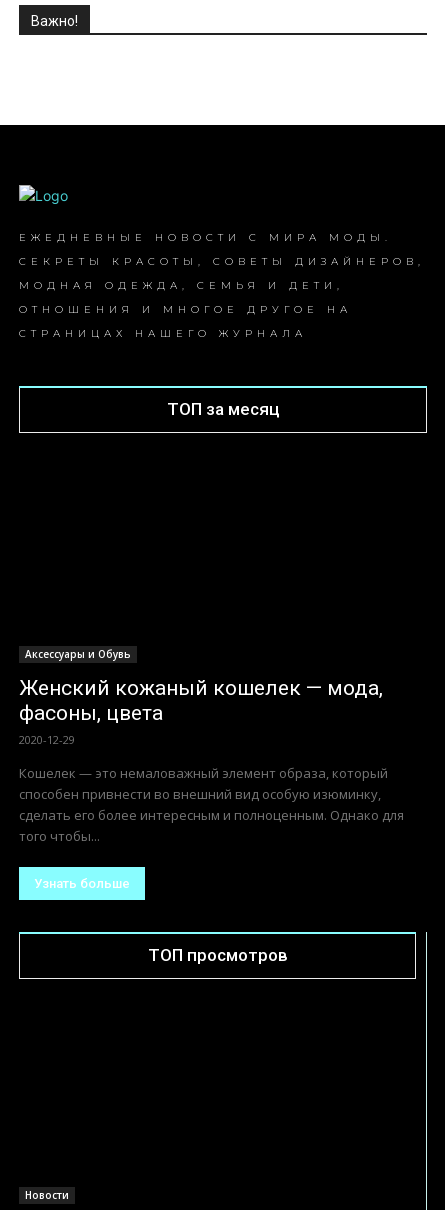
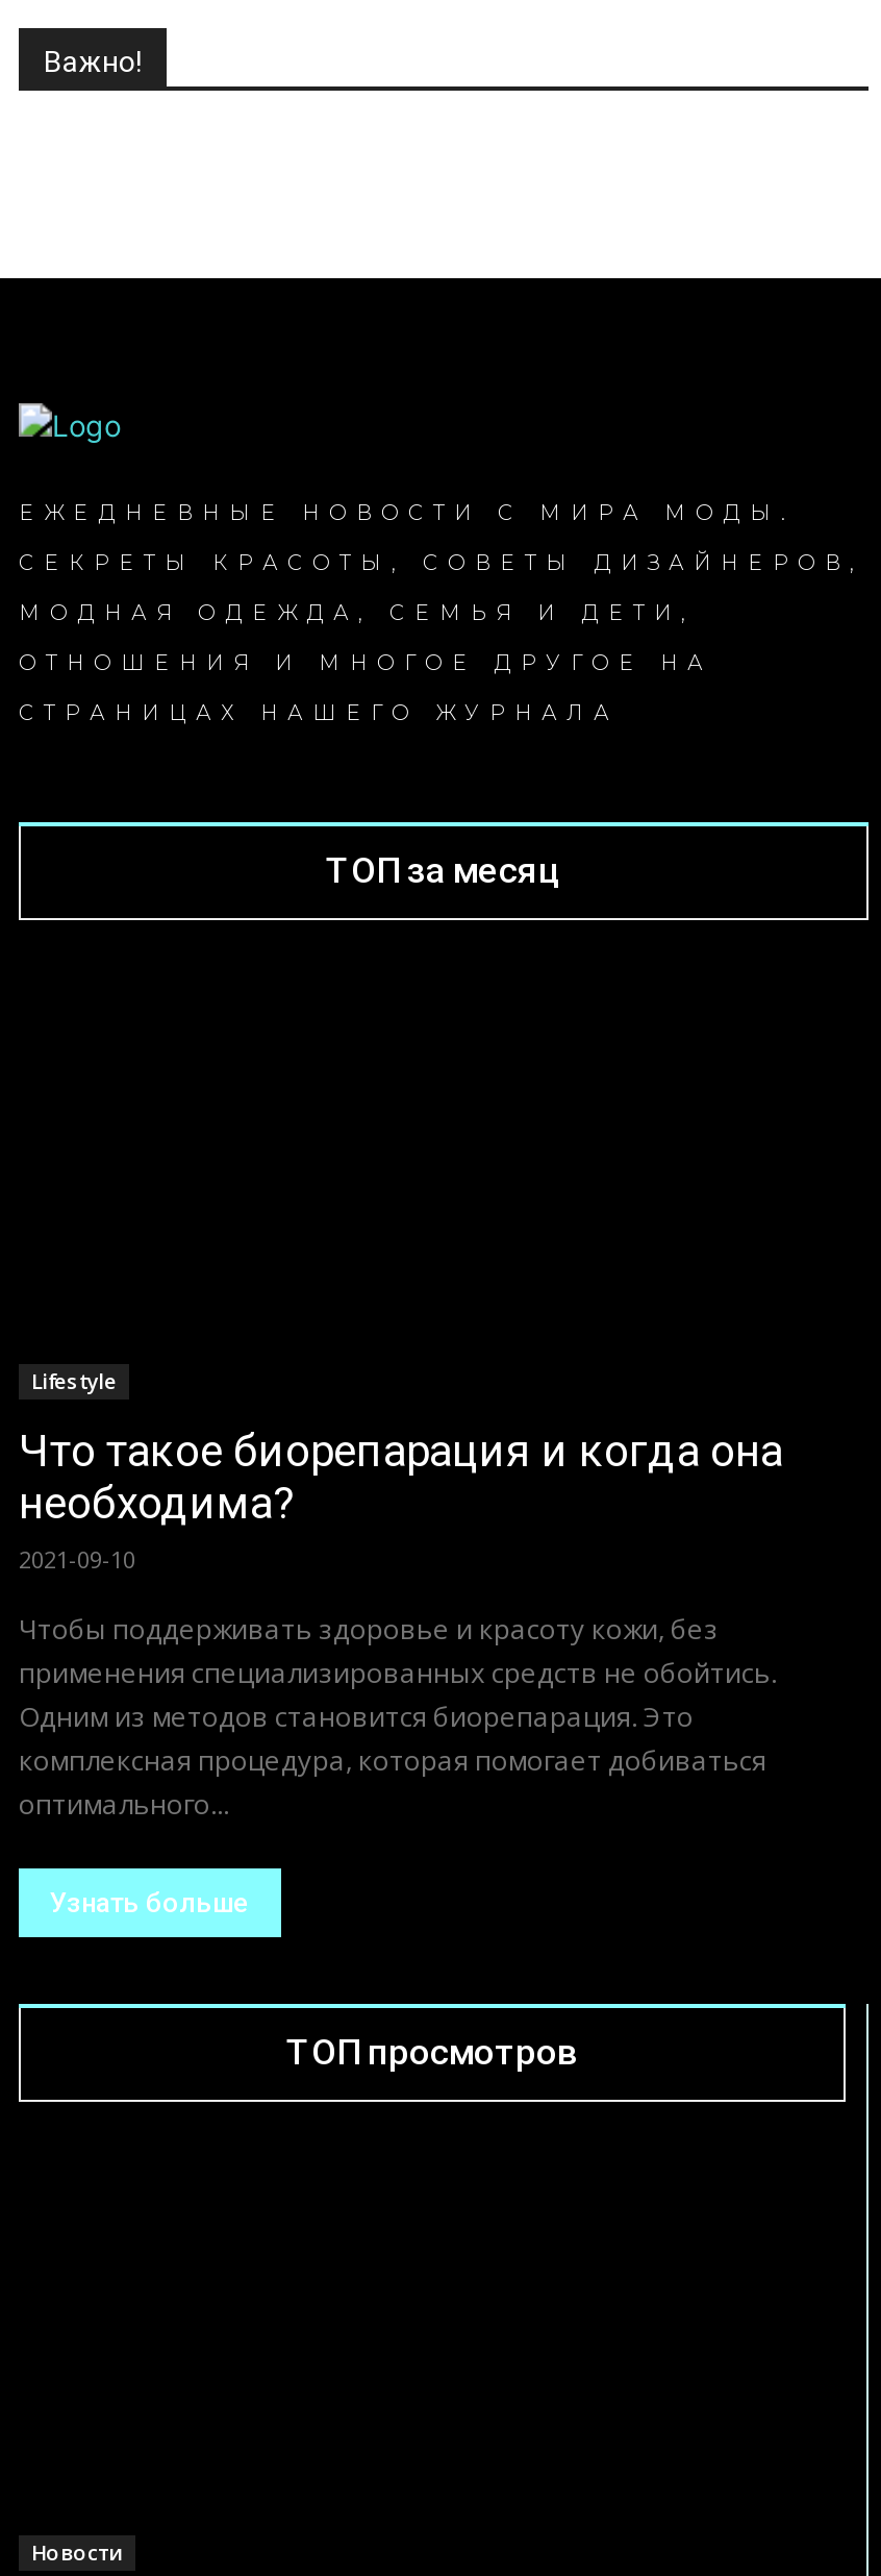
[25,647,131,661] Аксессуары и Обувь -> [31,1366,117,1395] Lifestyle
[19,676,383,747] Женский кожаный кошелек — мода, | фасоны, цвета | 2020-12-29 -> [19,1427,783,1575] Что такое биорепарация и когда она | необходима? | 2021-09-10
[19,764,404,845] Кошелек — это немаловажный элемент образа, который | способен привнести во внешний вид особую изюминку, | сделать его более интересным и полноценным. Однако для | того чтобы... -> [19,1610,777,1823] Чтобы поддерживать здоровье и красоту кожи, без | применения специализированных средств не обойтись. | Одним из методов становится биорепарация. Это | комплексная процедура, которая помогает добиваться | оптимального...

